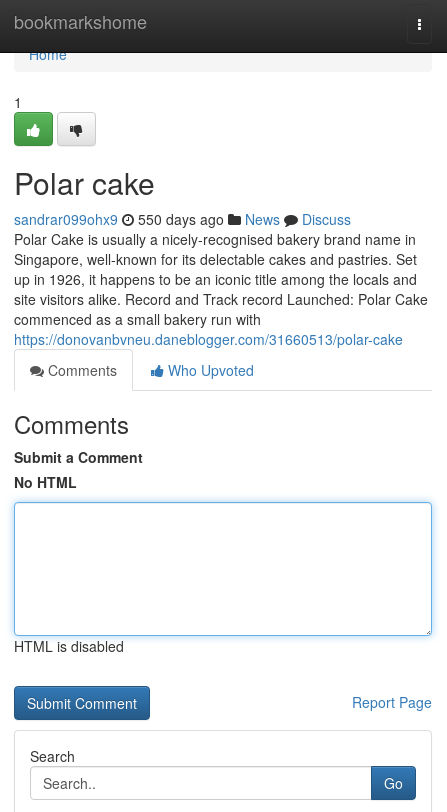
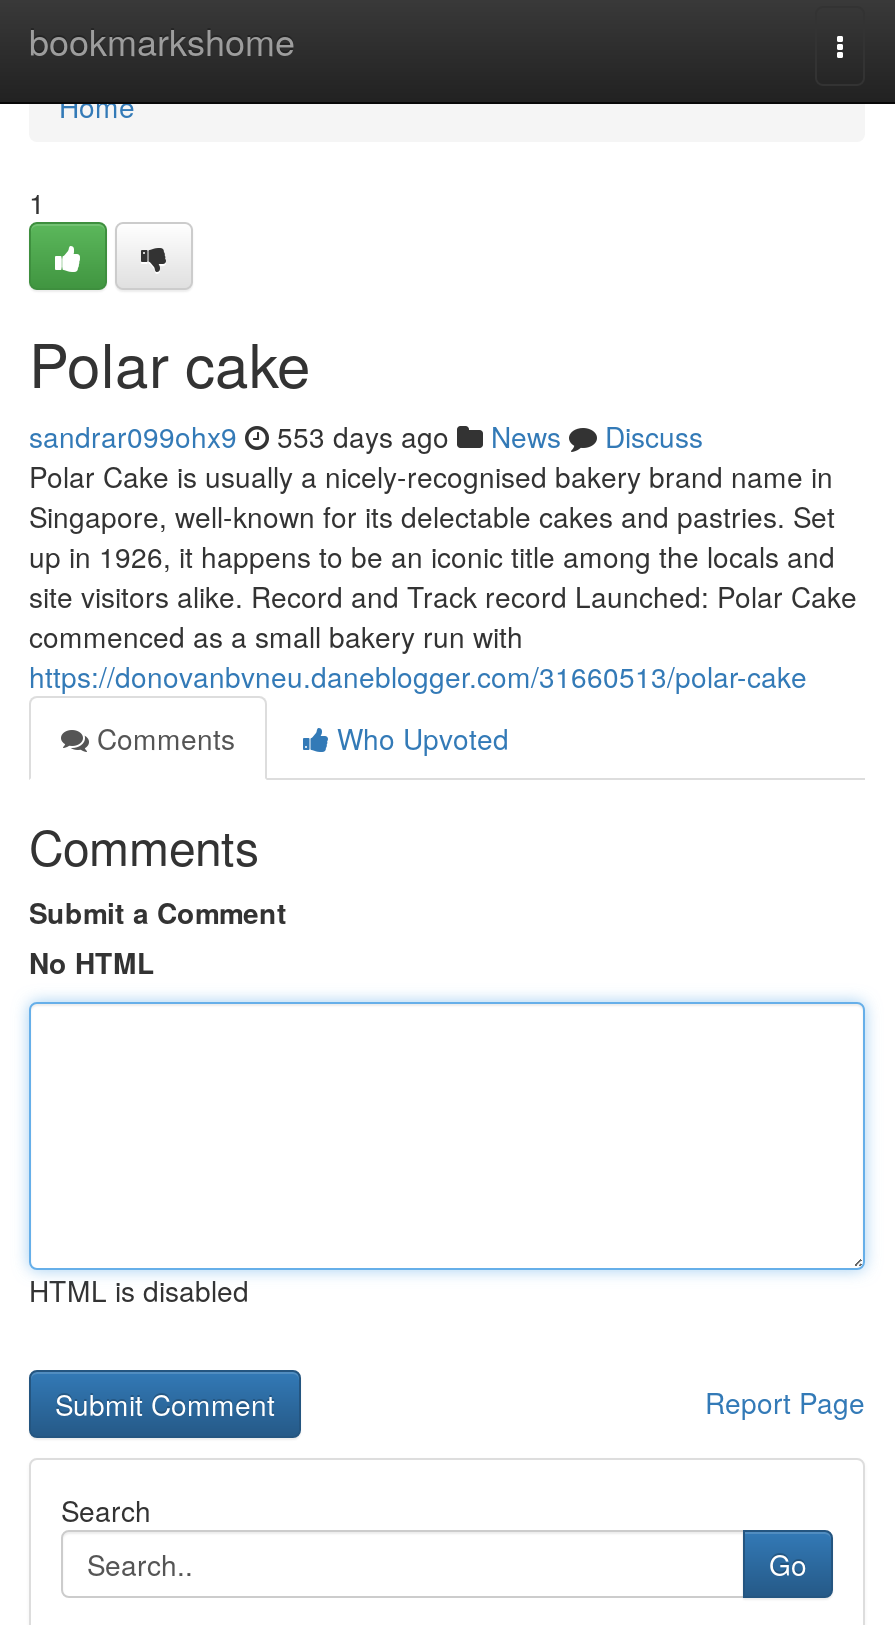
[14,209,351,229] sandrar099ohx9 550 days ago News Discuss -> [29,416,703,456] sandrar099ohx9 553 days ago News Discuss

